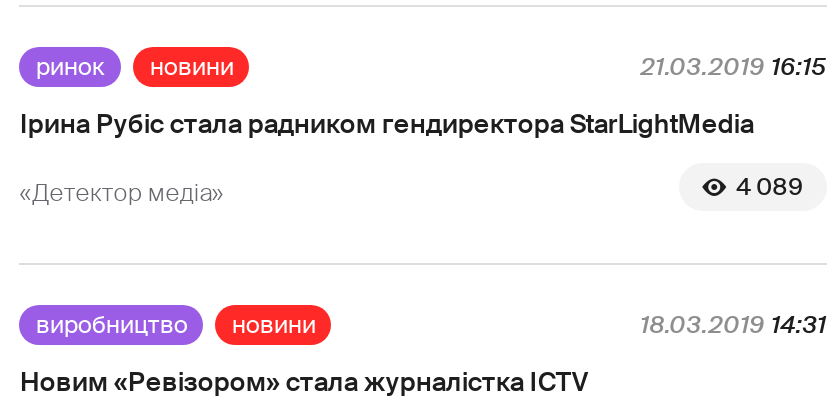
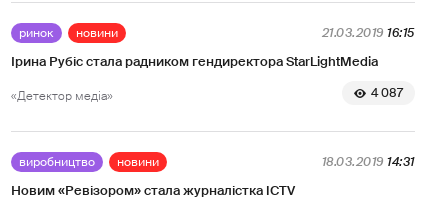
[736,171,802,203] 4 089 -> [371,85,403,101] 4 087

